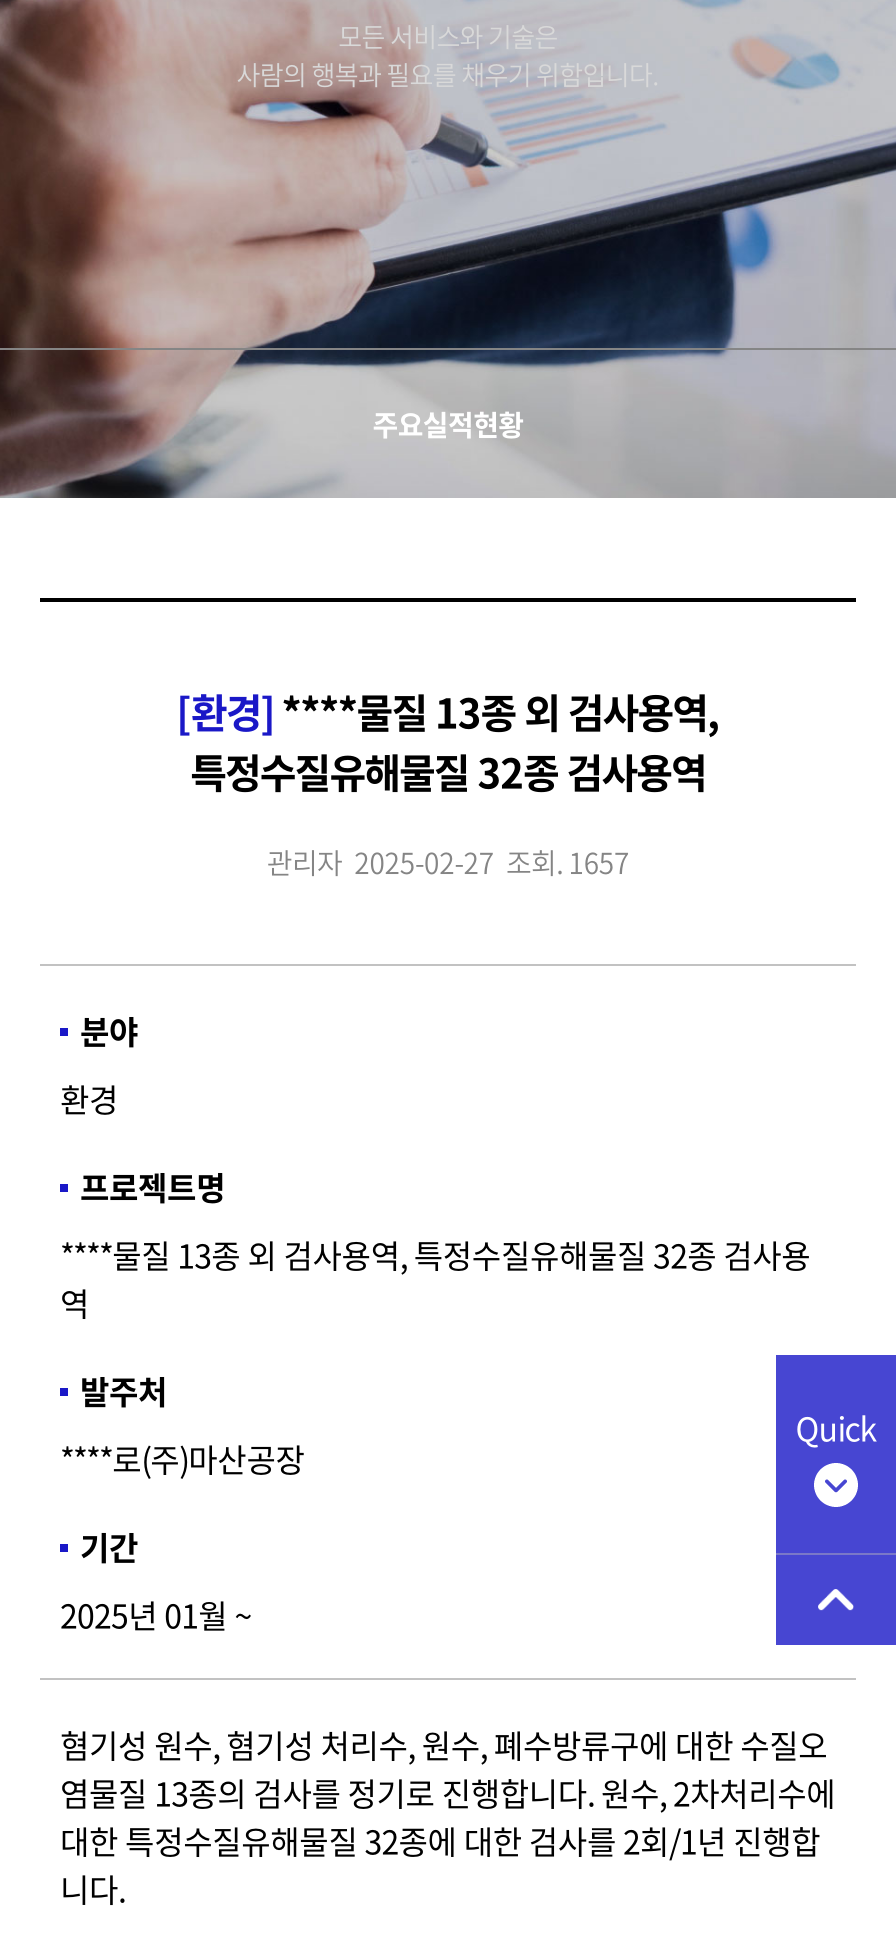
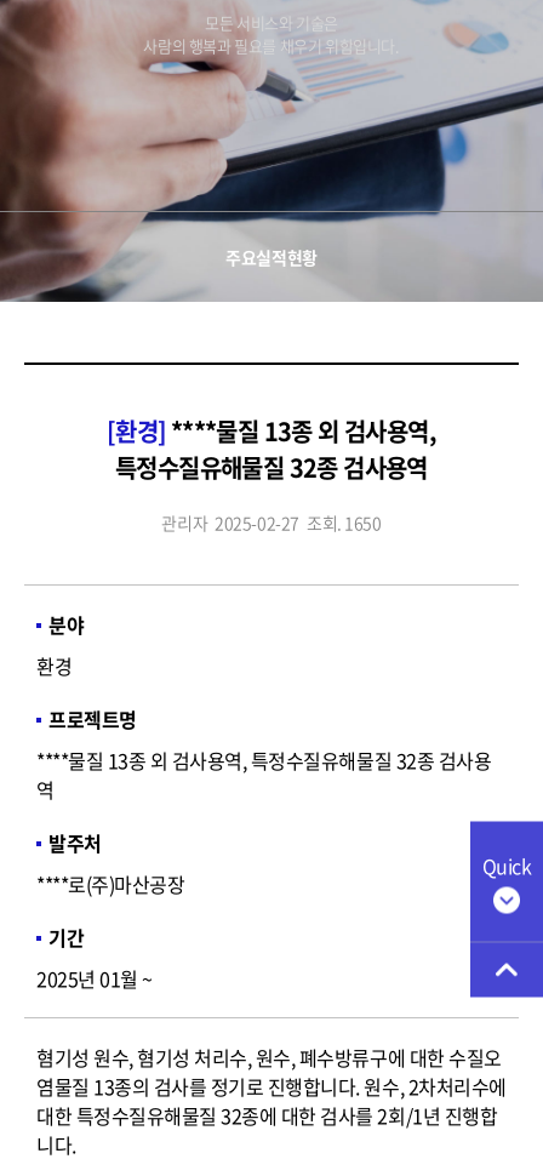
[267,842,629,882] 관리자 2025-02-27 조회. 1657 -> [162,510,381,535] 관리자 2025-02-27 조회. 1650

